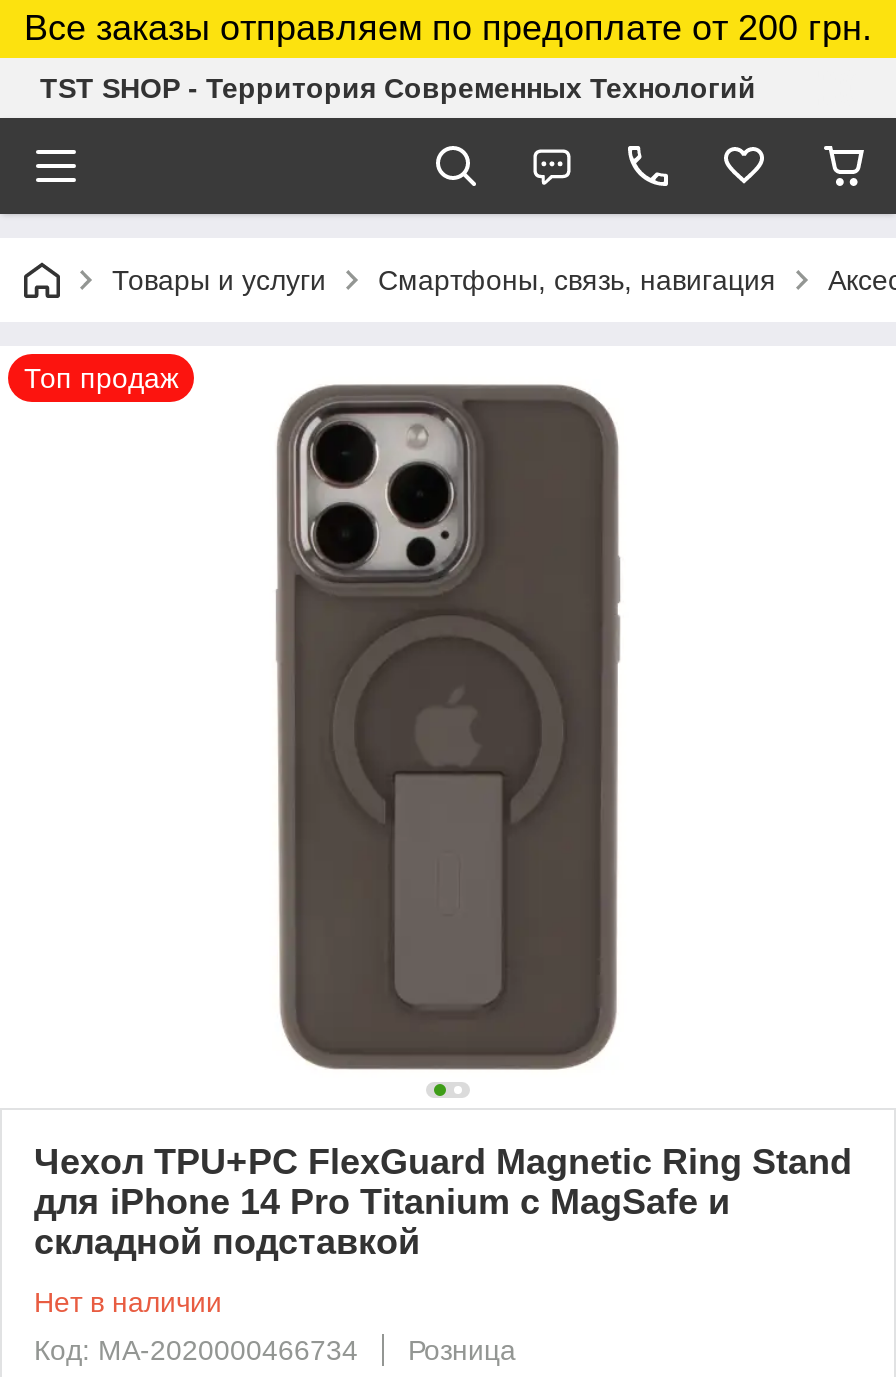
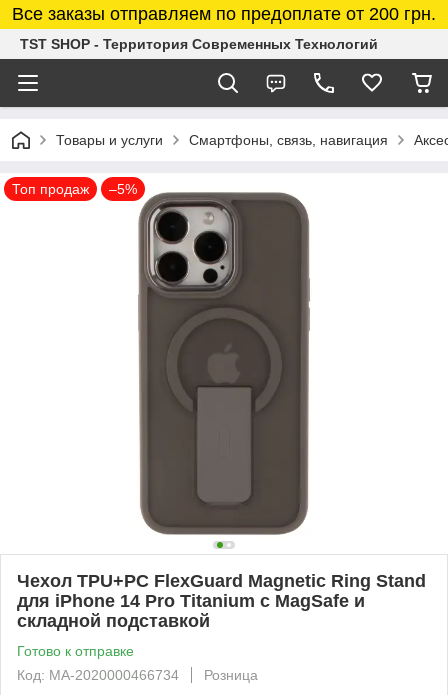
none -> [109,181,137,197] –5%
[34,1286,222,1318] Нет в наличии -> [17,643,134,659] Готово к отправке

